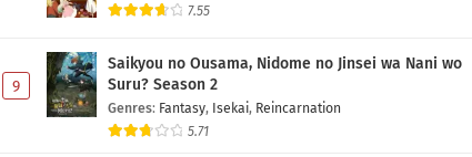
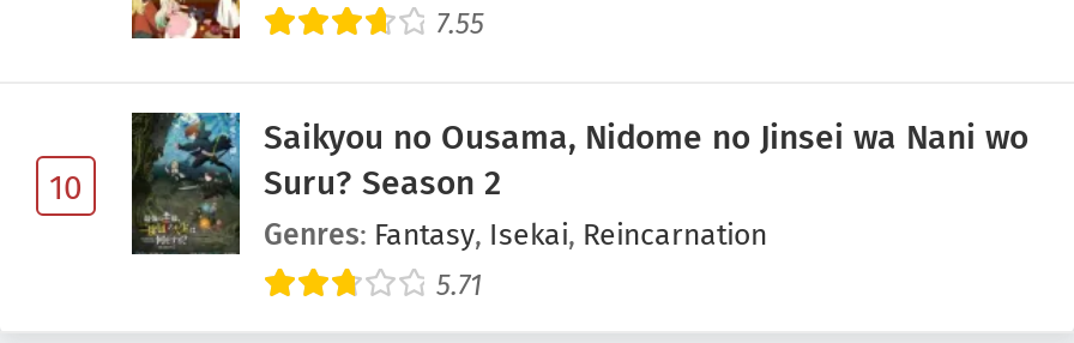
[12,77,20,96] 9 -> [49,167,83,208] 10

